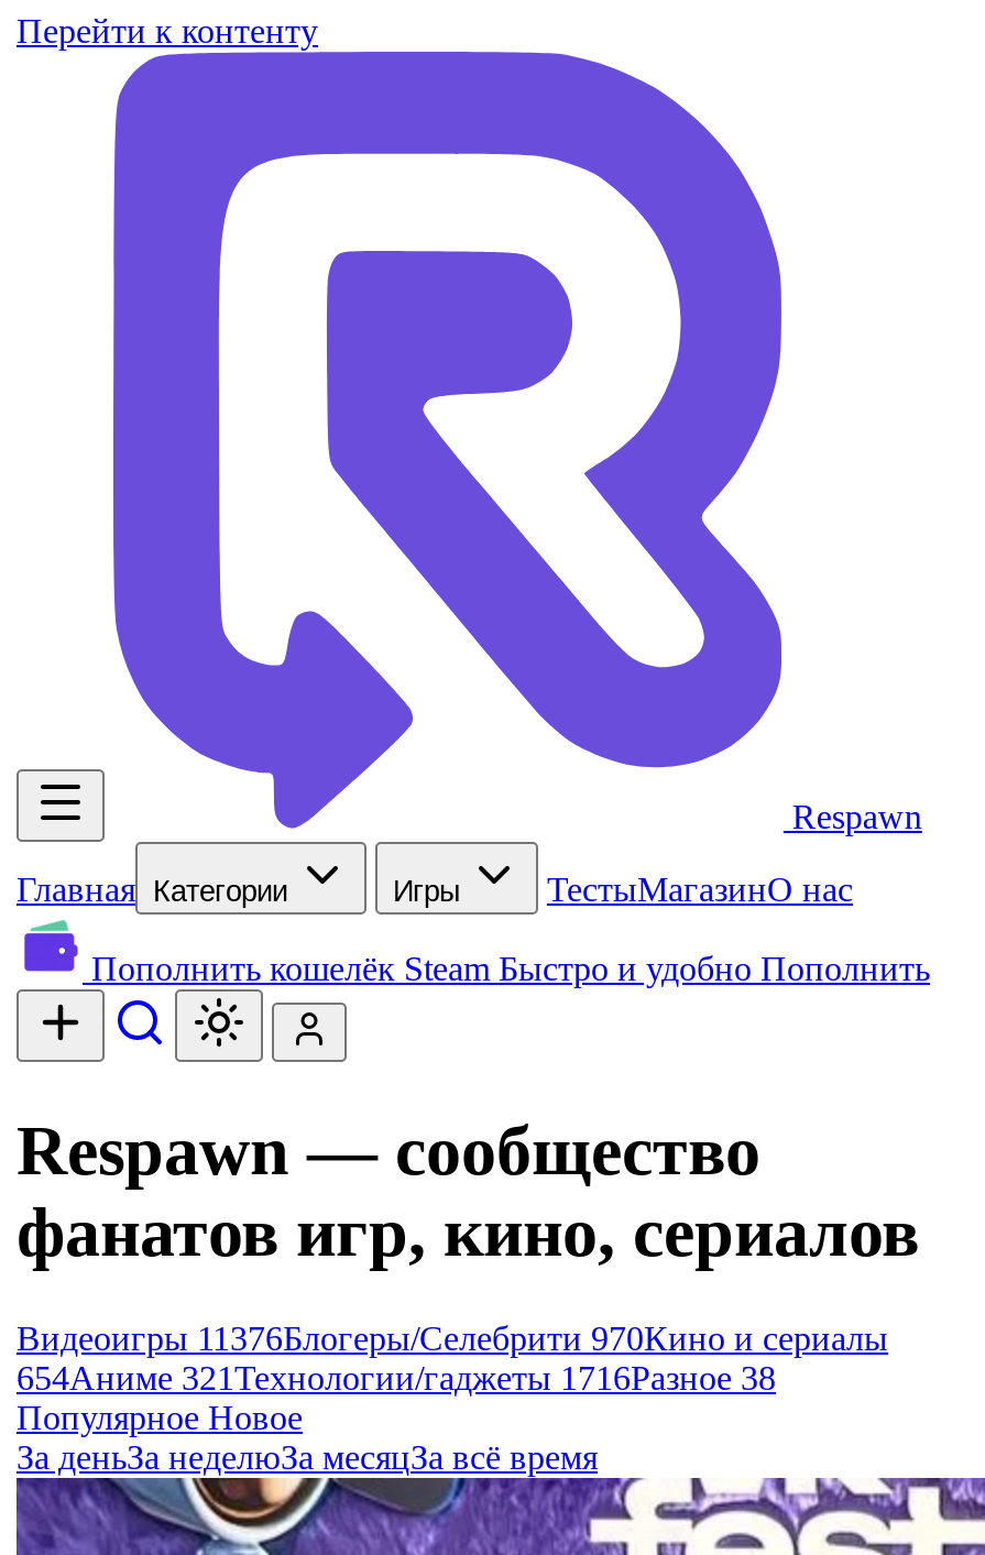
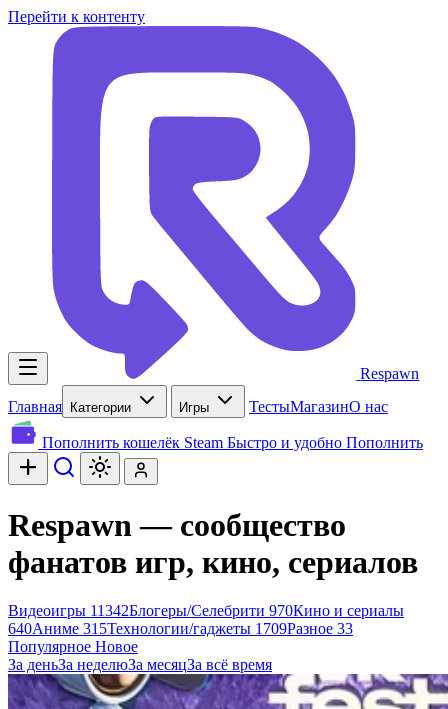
[17,1319,888,1357] Видеоигры 11376Блогеры/Селебрити 970Кино и сериалы -> [8,602,404,619] Видеоигры 11342Блогеры/Селебрити 970Кино и сериалы
[17,1359,776,1397] 654Аниме 321 Технологии/гаджеты 1716Разное 38 -> [8,620,353,637] 640Аниме 315 Технологии/гаджеты 1709Разное 33

